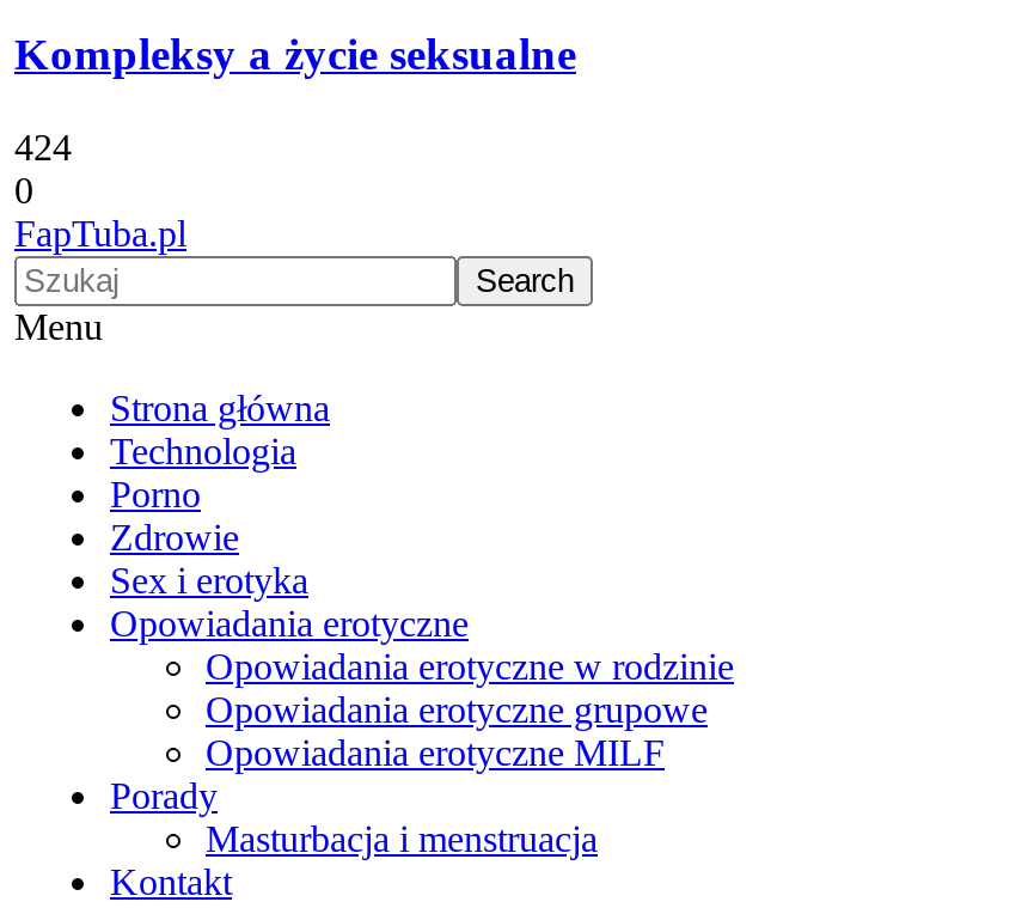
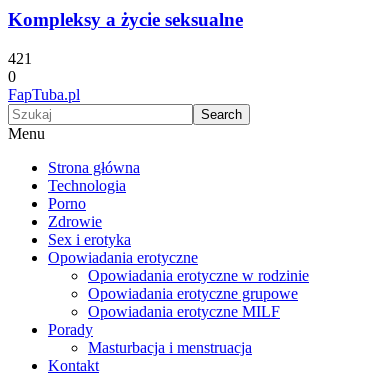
[14,127,72,167] 424 -> [8,50,32,67] 421

